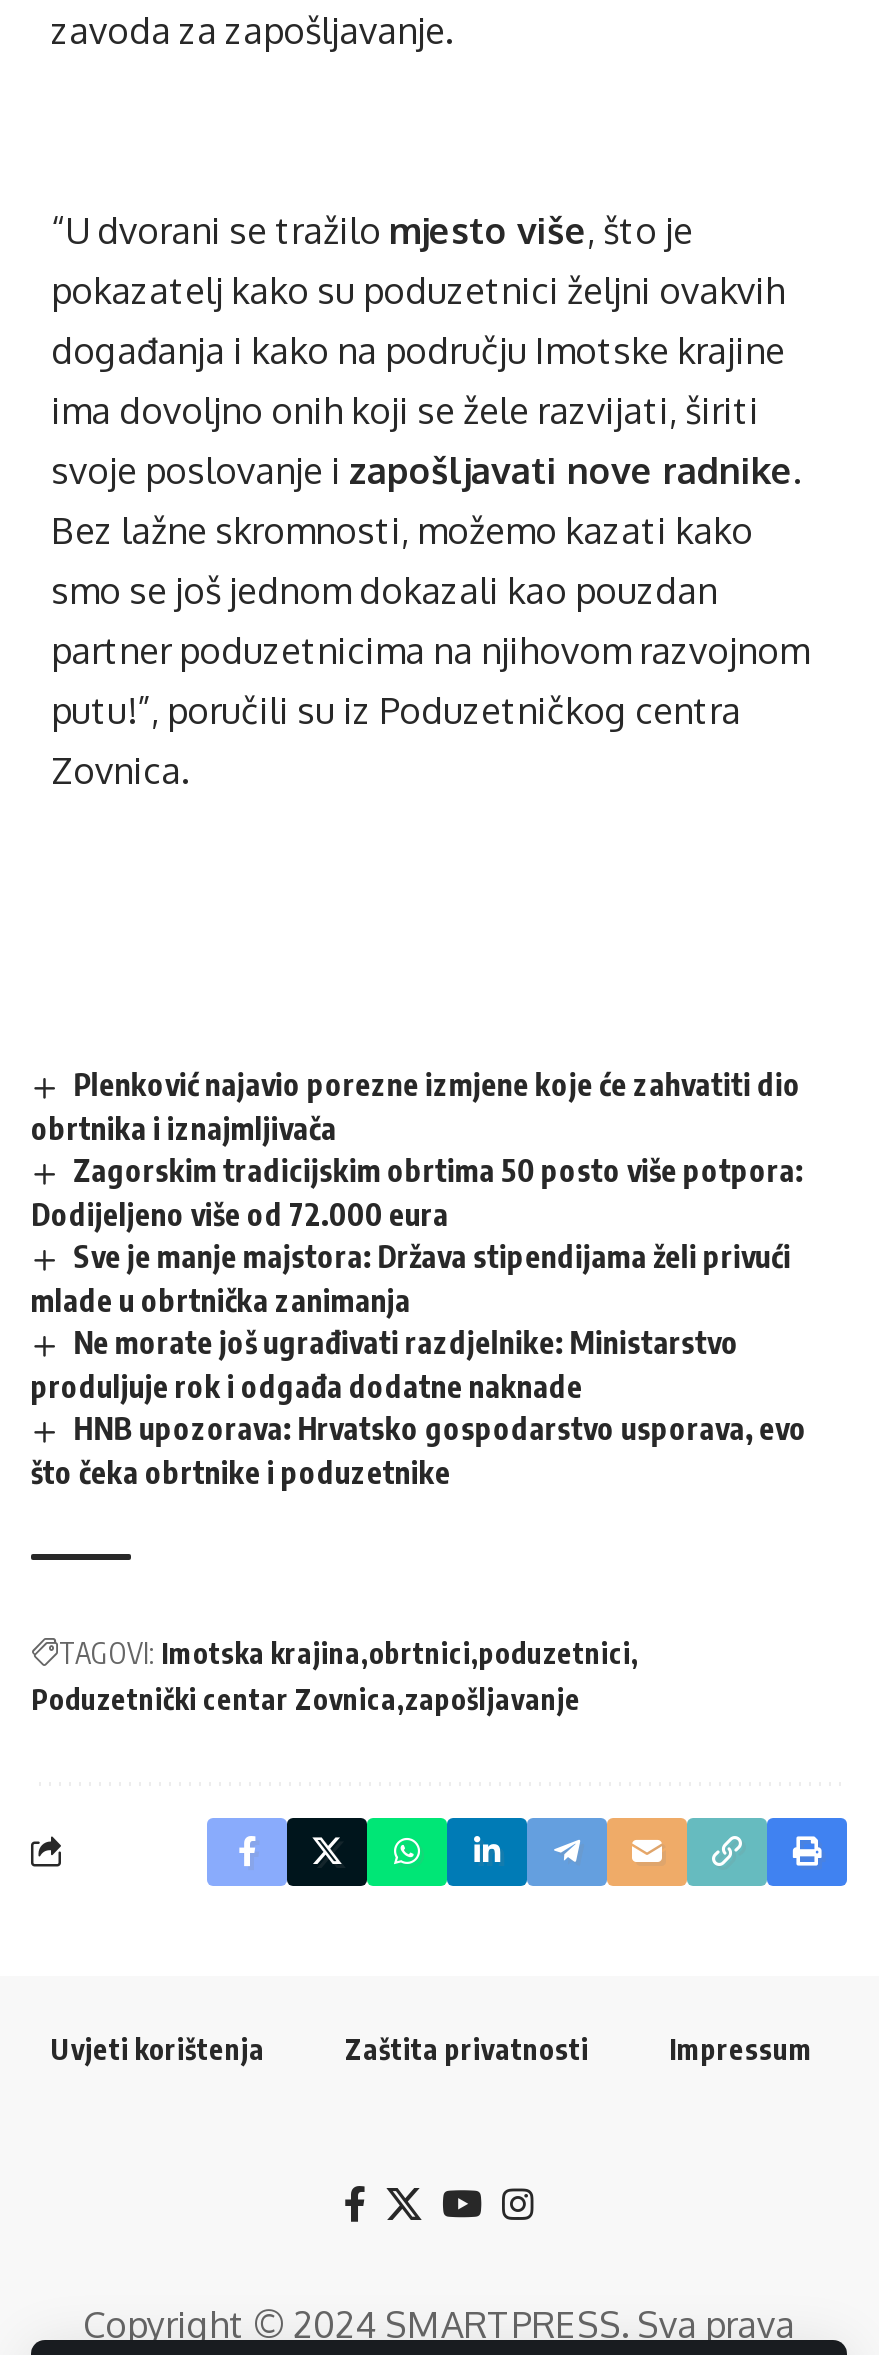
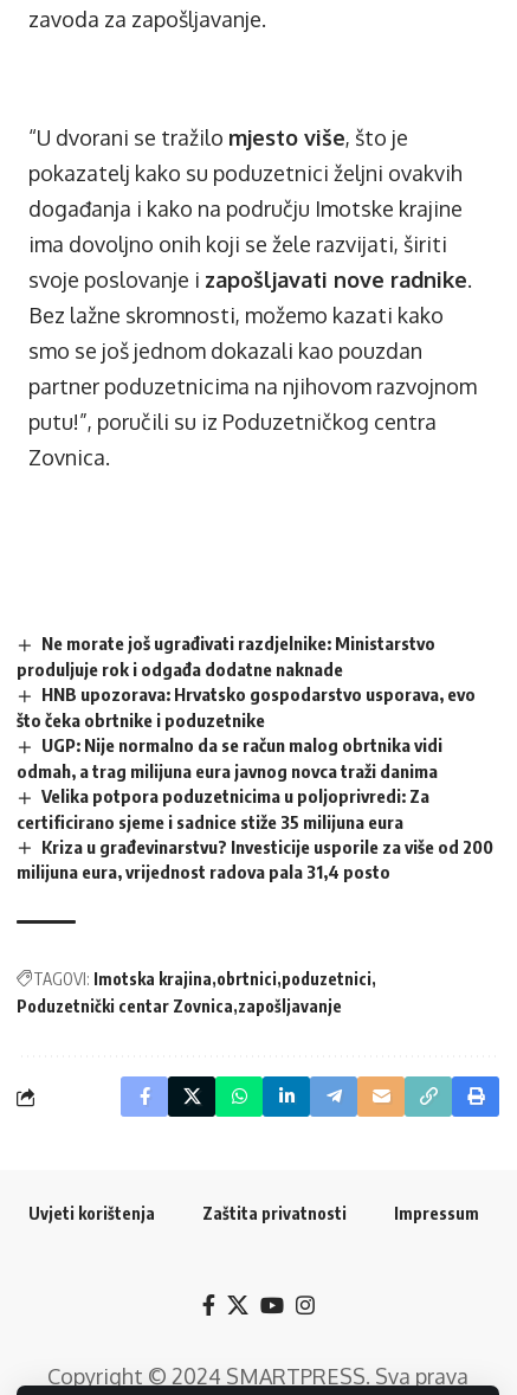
[31,1067,803,1318] Plenković najavio porezne izmjene koje će zahvatiti dio | obrtnika i iznajmljivača | Zagorskim tradicijskim obrtima 50 posto više potpora: | Dodijeljeno više od 72.000 eura | Sve je manje majstora: Država stipendijama želi privući | mlade u obrtnička zanimanja -> none
moved [31,1324,807,1490] -> [17,632,476,730]: Ne morate još ugrađivati razdjelnike: Ministarstvo | produljuje rok i odgađa dodatne naknade | HNB upozorava: Hrvatsko gospodarstvo usporava, evo | što čeka obrtnike i poduzetnike
none -> [17,734,493,883] UGP: Nije normalno da se račun malog obrtnika vidi | odmah, a trag milijuna eura javnog novca traži danima | Velika potpora poduzetnicima u poljoprivredi: Za | certificirano sjeme i sadnice stiže 35 milijuna eura | Kriza u građevinarstvu? Investicije usporile za više od 200 | milijuna eura, vrijednost radova pala 31,4 posto

